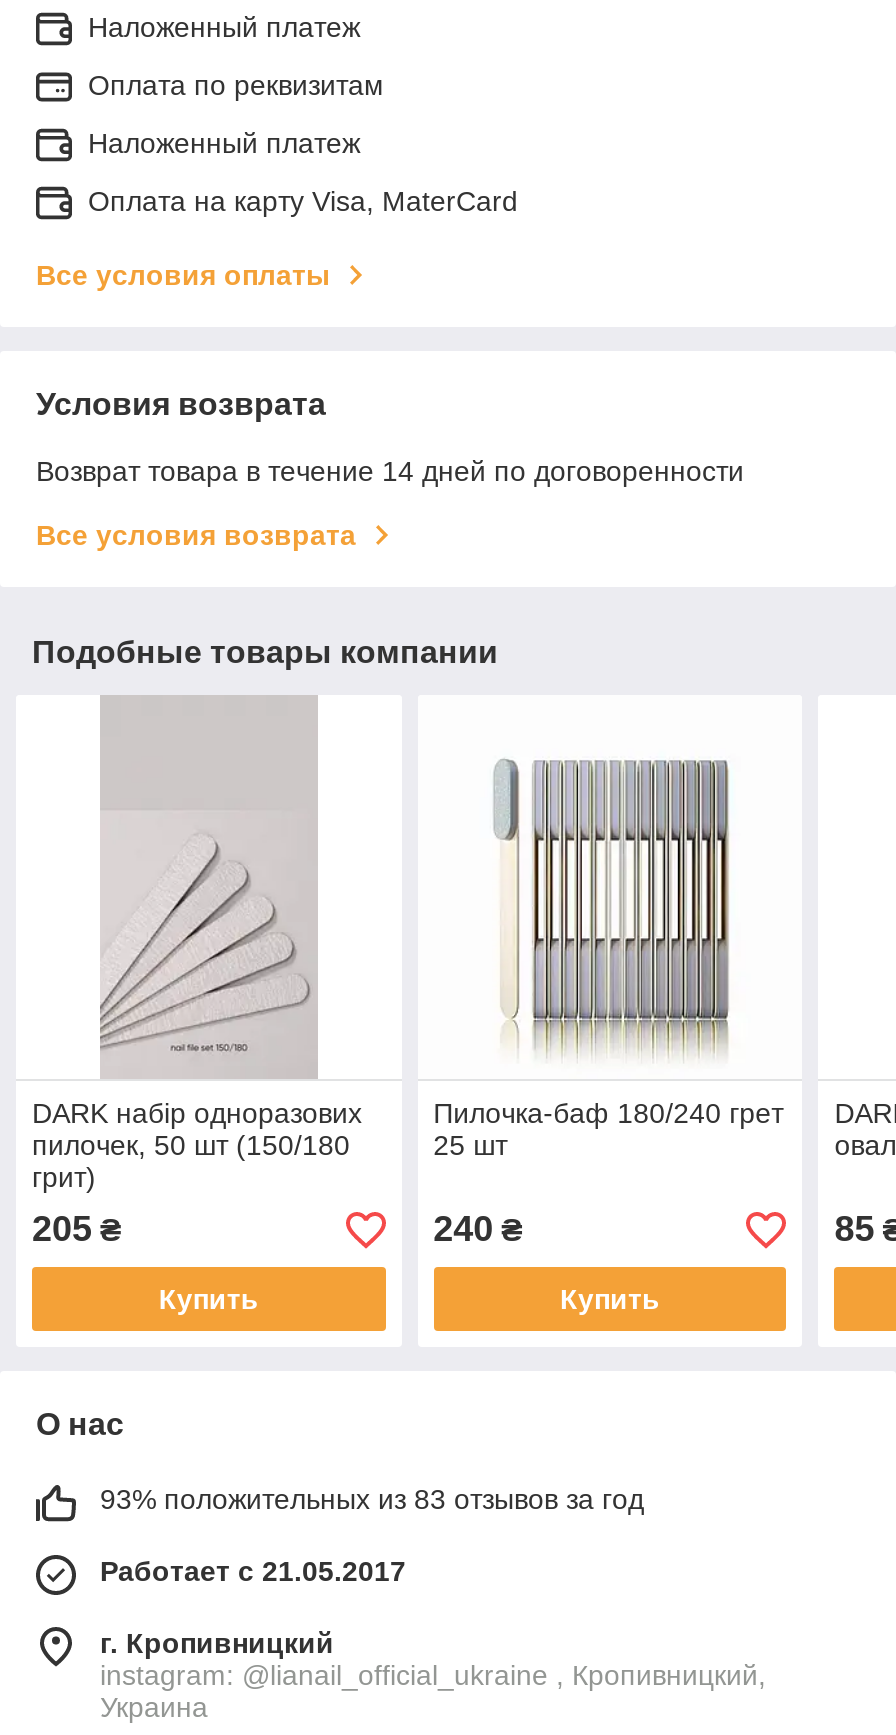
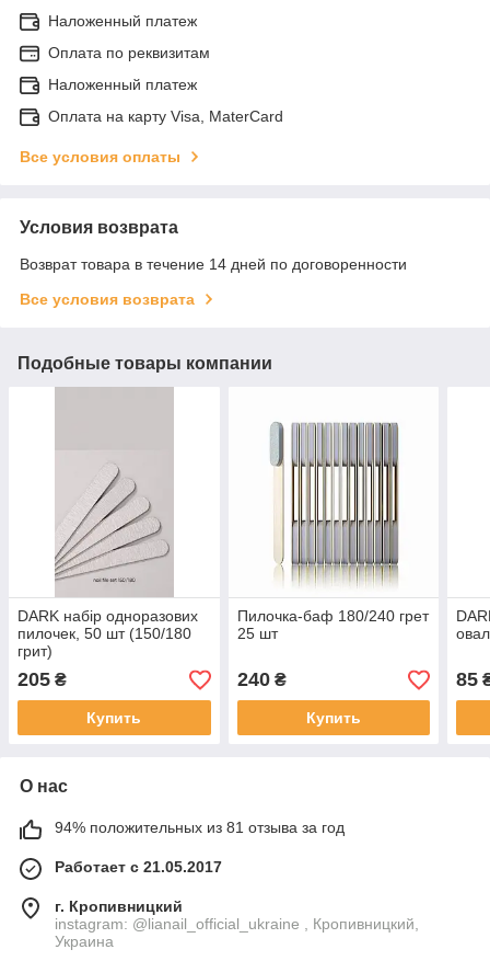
[100,1484,644,1516] 93% положительных из 83 отзывов за год -> [55,819,345,837] 94% положительных из 81 отзыва за год

